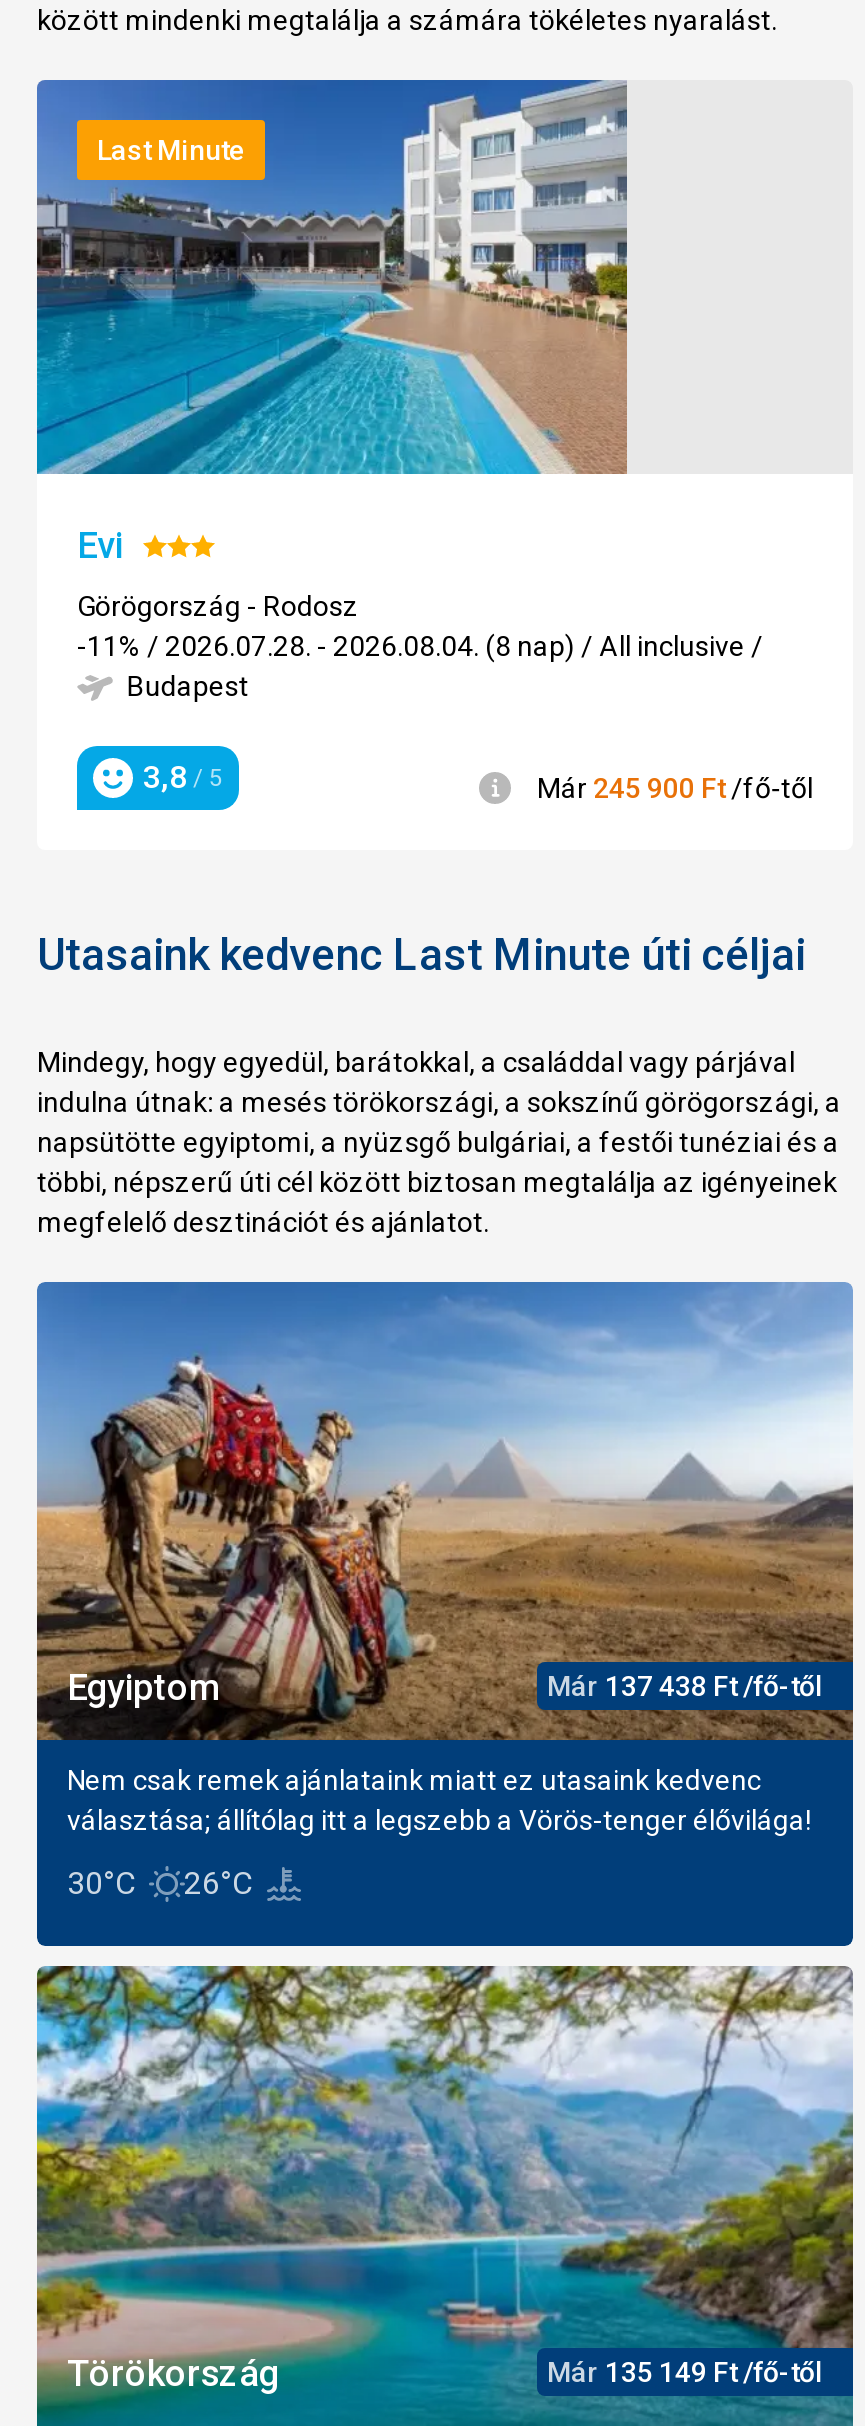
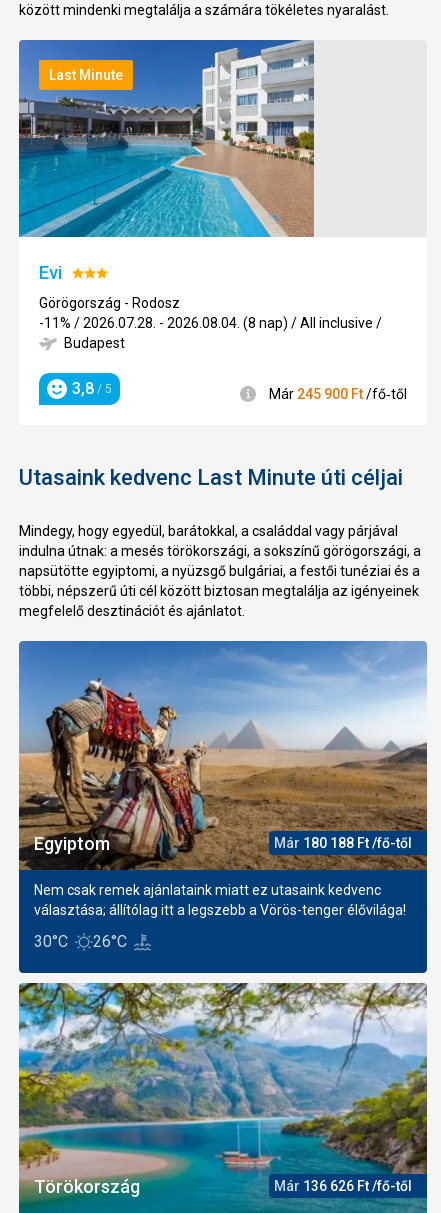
[547,1671,823,1703] Már 137 438 Ft /fő-től -> [274,835,412,851] Már 180 188 Ft /fő-től
[547,2355,823,2387] Már 135 149 Ft /fő-től -> [274,1178,412,1194] Már 136 626 Ft /fő-től

